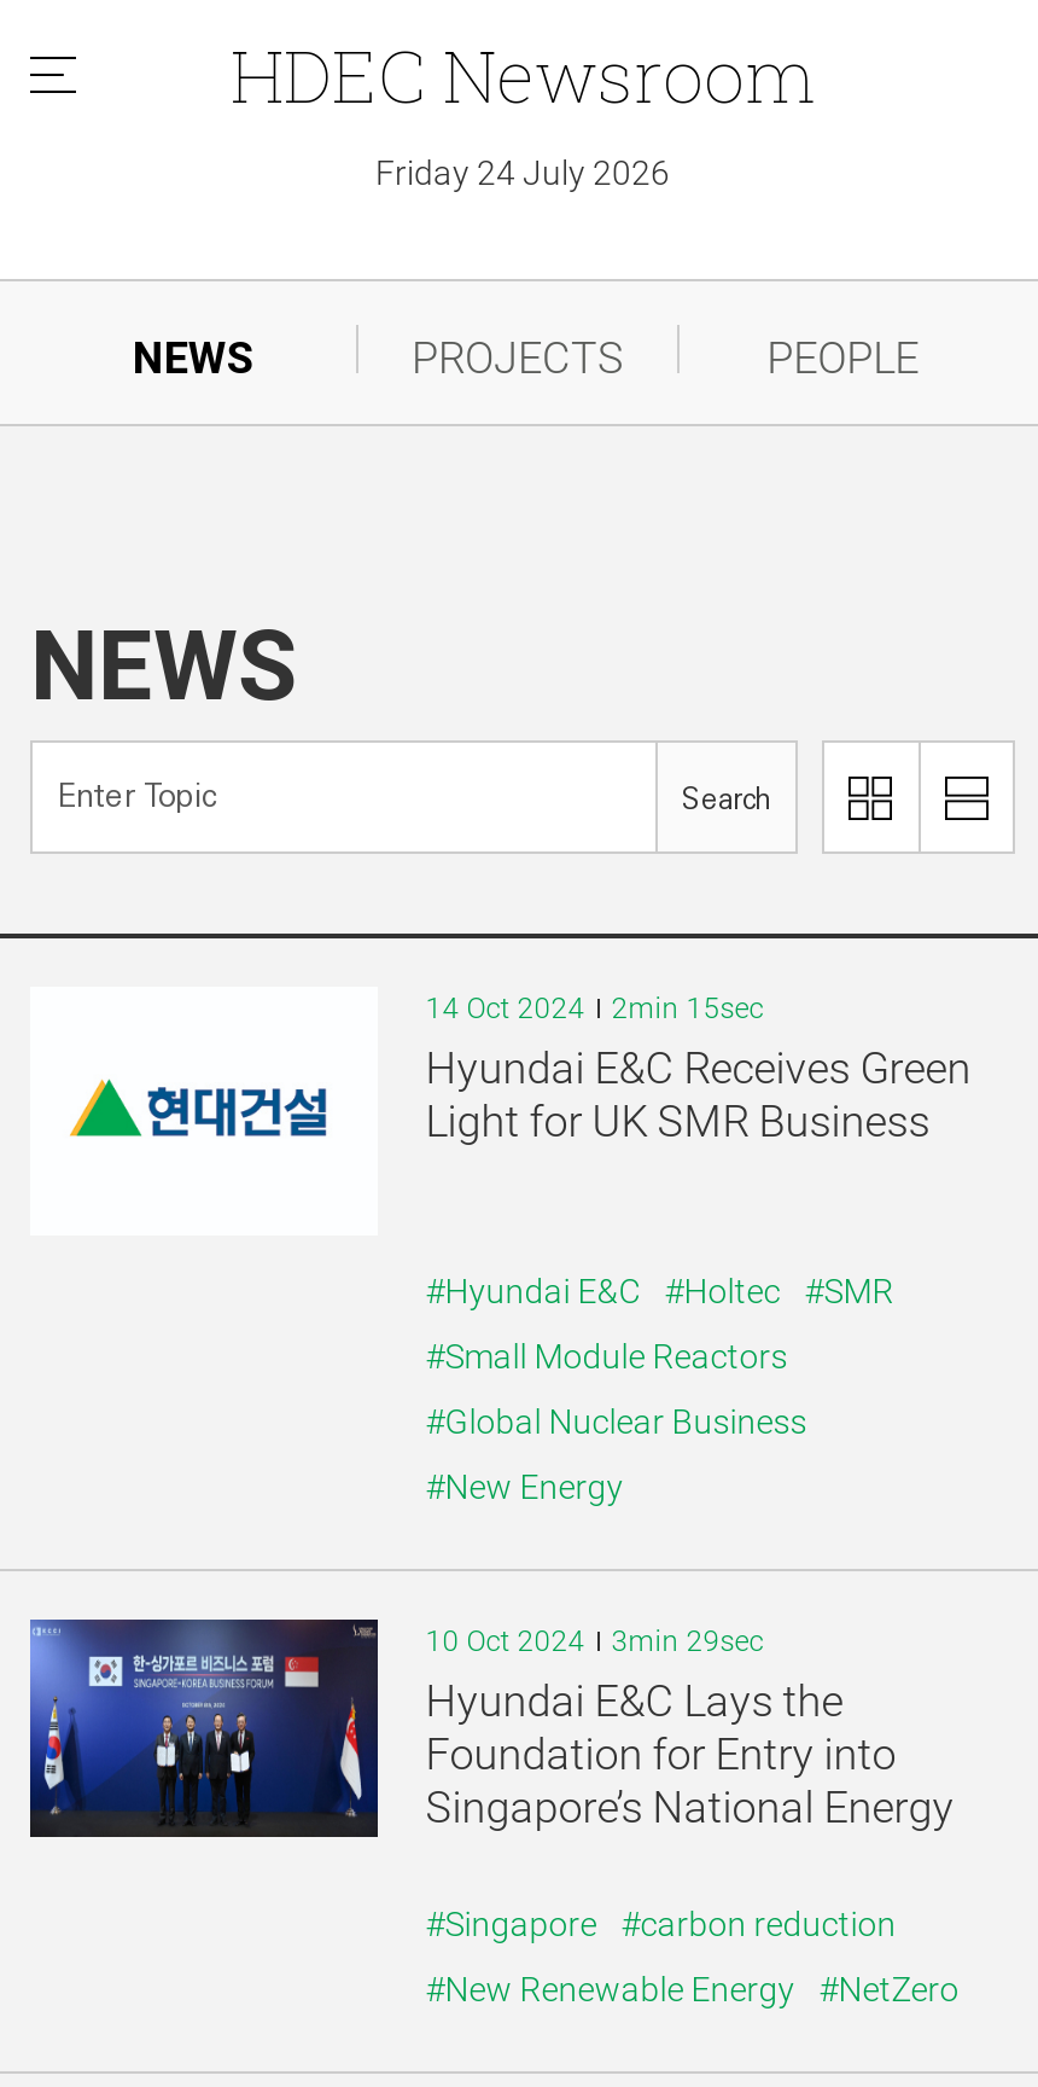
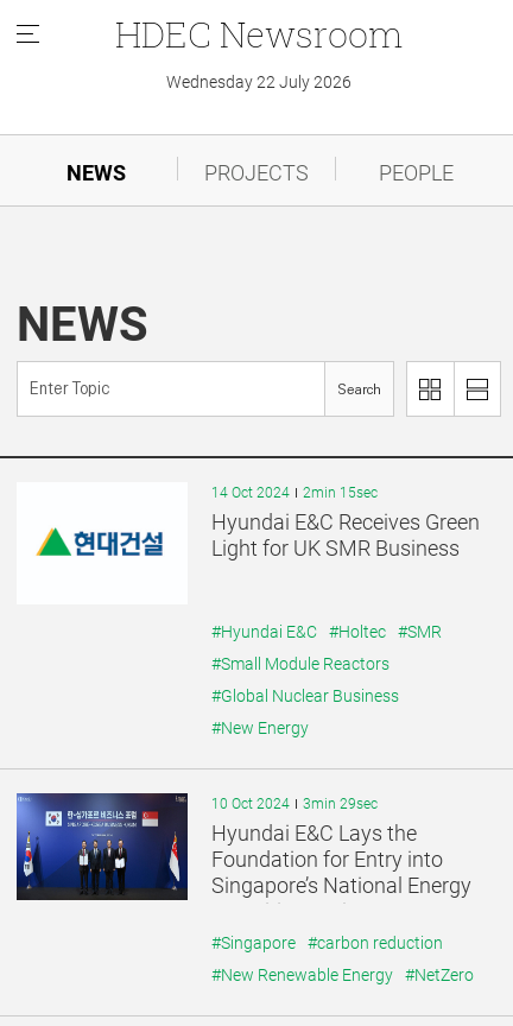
[375,153,670,192] Friday 24 July 2026 -> [166,72,351,91] Wednesday 22 July 2026

